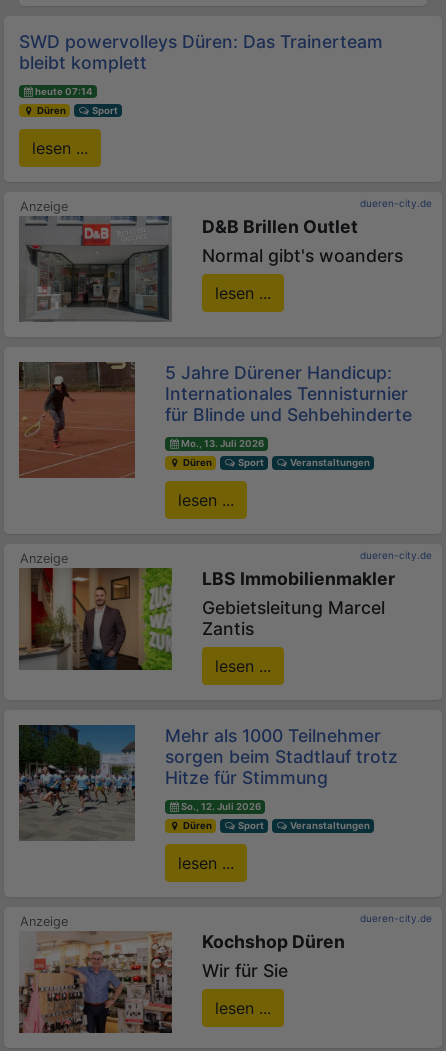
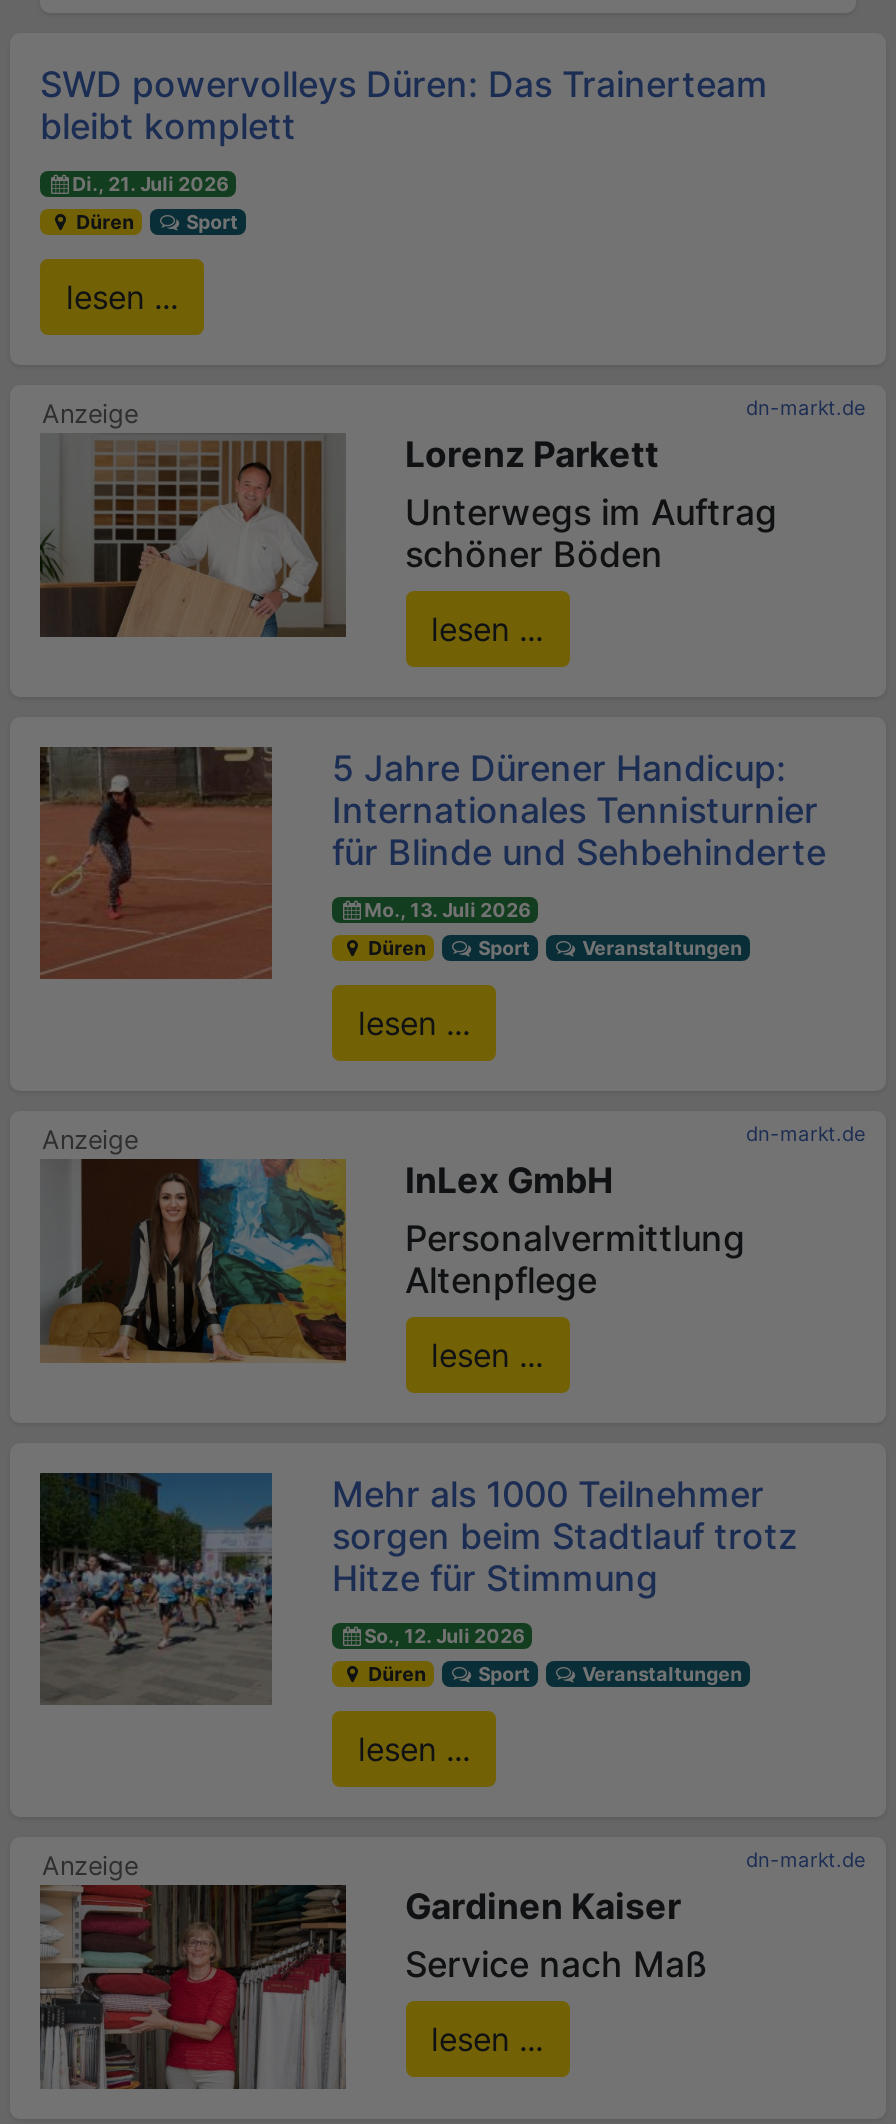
[35,86,93,97] heute 07:14 -> [72,173,228,195] Di., 21. Juli 2026
[18,197,432,323] [image] | dueren-city.de | D&B Brillen Outlet | Normal gibt's woanders -> [40,395,866,667] [image] | dn-markt.de | Lorenz Parkett | Unterwegs im Auftrag | schöner Böden
[19,549,432,671] [image] | dueren-city.de | LBS Immobilienmakler | Gebietsleitung Marcel | Zantis -> [40,1121,866,1363] [image] | dn-markt.de | InLex GmbH | Personalvermittlung | Altenpflege
[19,912,432,1034] [image] | dueren-city.de | Kochshop Düren | Wir für Sie -> [38,1847,866,2089] [image] | dn-markt.de | Gardinen Kaiser | Service nach Maß

